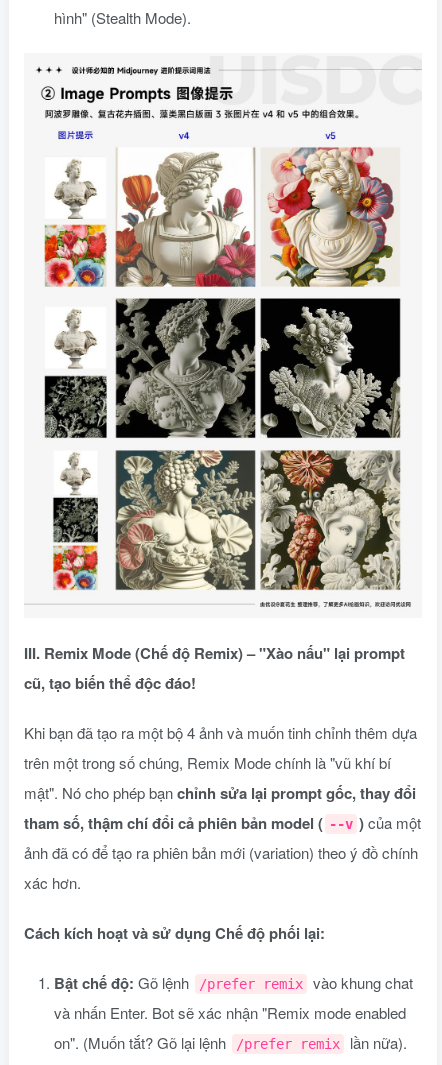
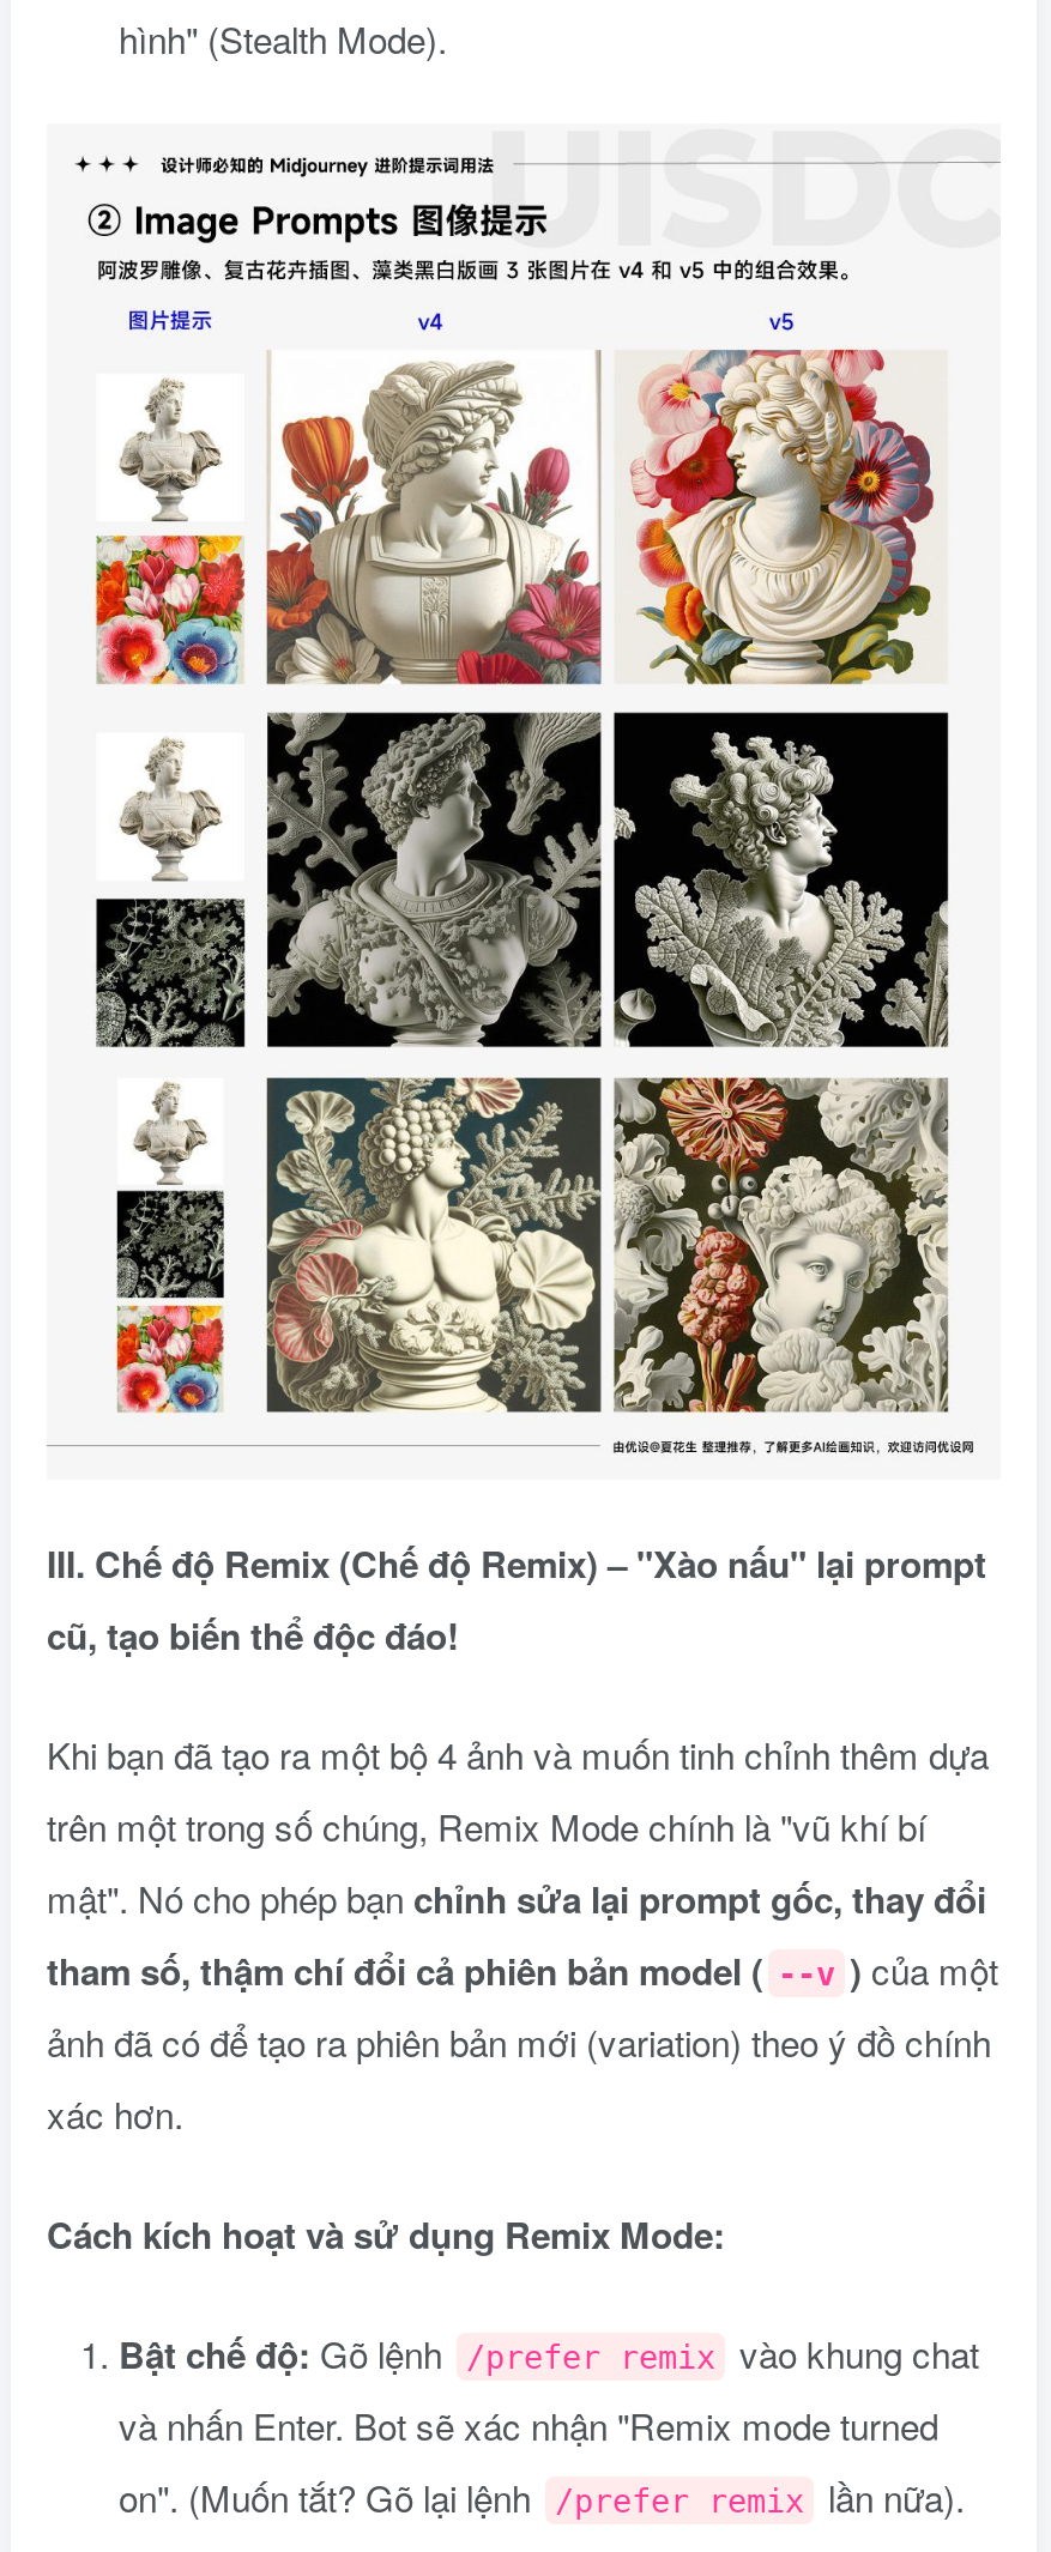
[24,642,405,664] III. Remix Mode (Chế độ Remix) – "Xào nấu" lại prompt -> [47,1537,986,1590] III. Chế độ Remix (Chế độ Remix) – "Xào nấu" lại prompt
[24,922,325,944] Cách kích hoạt và sử dụng Chế độ phối lại: -> [47,2208,725,2261] Cách kích hoạt và sử dụng Remix Mode:
[54,1002,406,1023] và nhấn Enter. Bot sẽ xác nhận "Remix mode enabled -> [119,2400,938,2450] và nhấn Enter. Bot sẽ xác nhận "Remix mode turned

